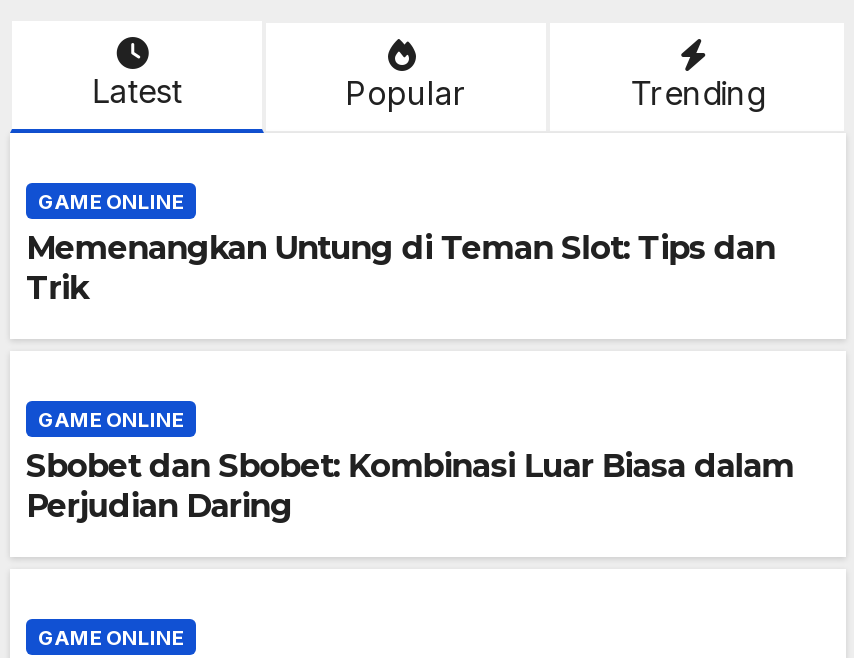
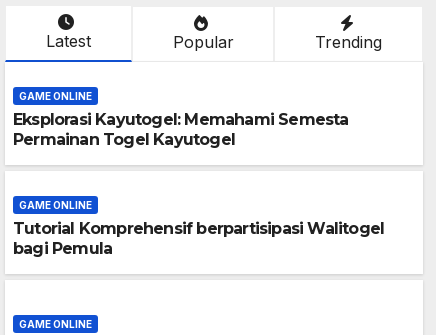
[26,230,775,308] Memenangkan Untung di Teman Slot: Tips dan | Trik -> [13,110,349,149] Eksplorasi Kayutogel: Memahami Semesta | Permainan Togel Kayutogel
[26,448,794,526] Sbobet dan Sbobet: Kombinasi Luar Biasa dalam | Perjudian Daring -> [13,219,384,258] Tutorial Komprehensif berpartisipasi Walitogel | bagi Pemula

